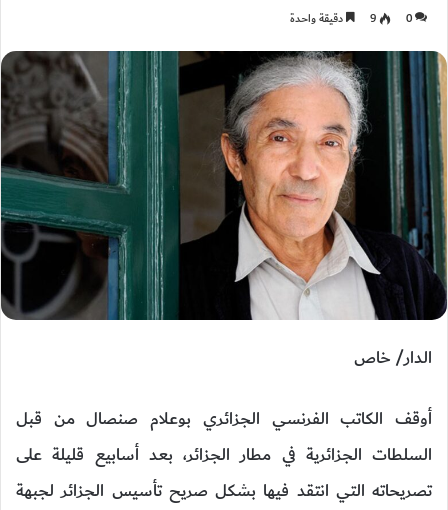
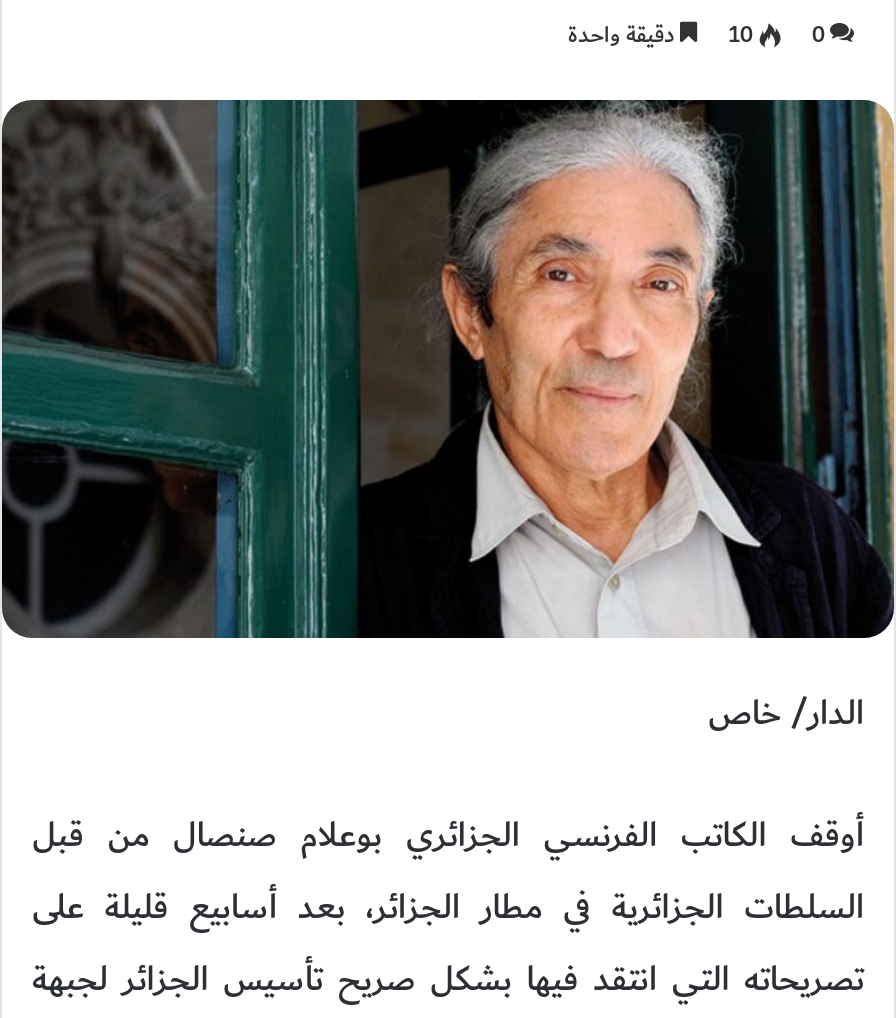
[290,8,412,29] 0 9 دقيقة واحدة -> [568,14,824,56] 0 10 دقيقة واحدة

